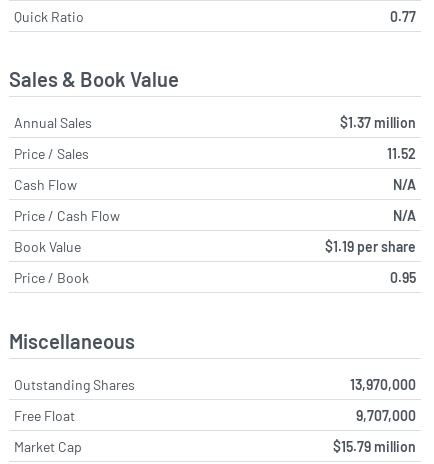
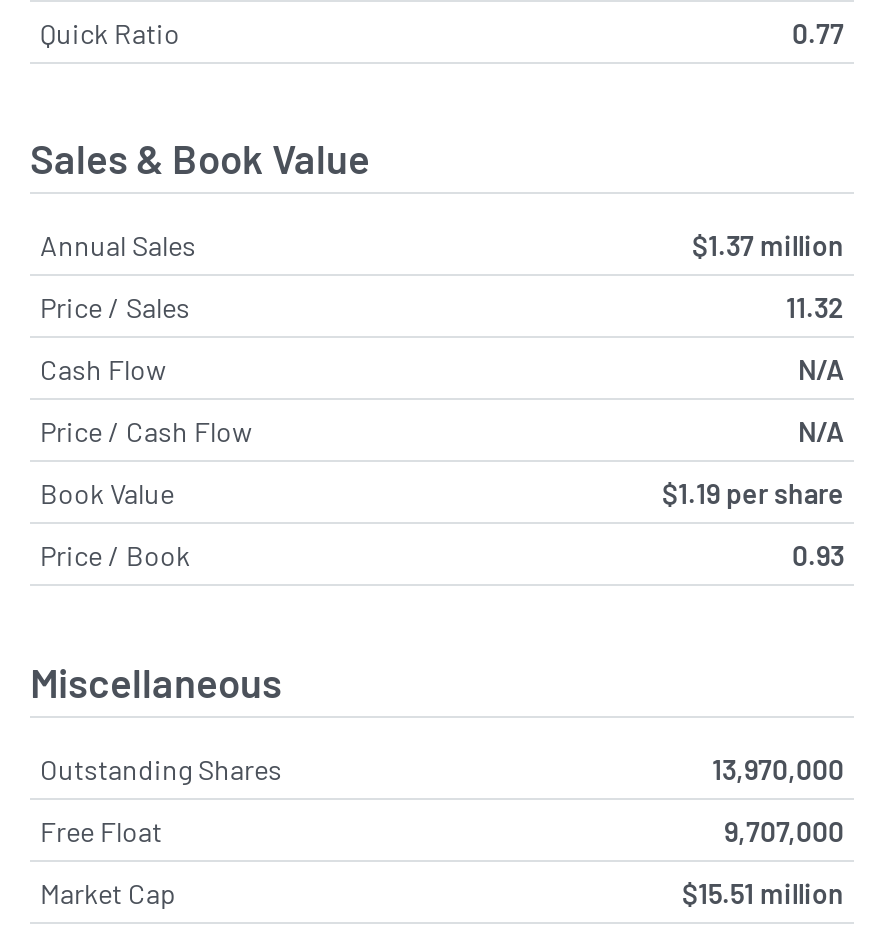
[387,145,416,162] 11.52 -> [786,291,844,325] 11.32
[390,269,416,286] 0.95 -> [792,539,844,573] 0.93
[333,438,416,455] $15.79 million -> [682,876,844,910] $15.51 million

